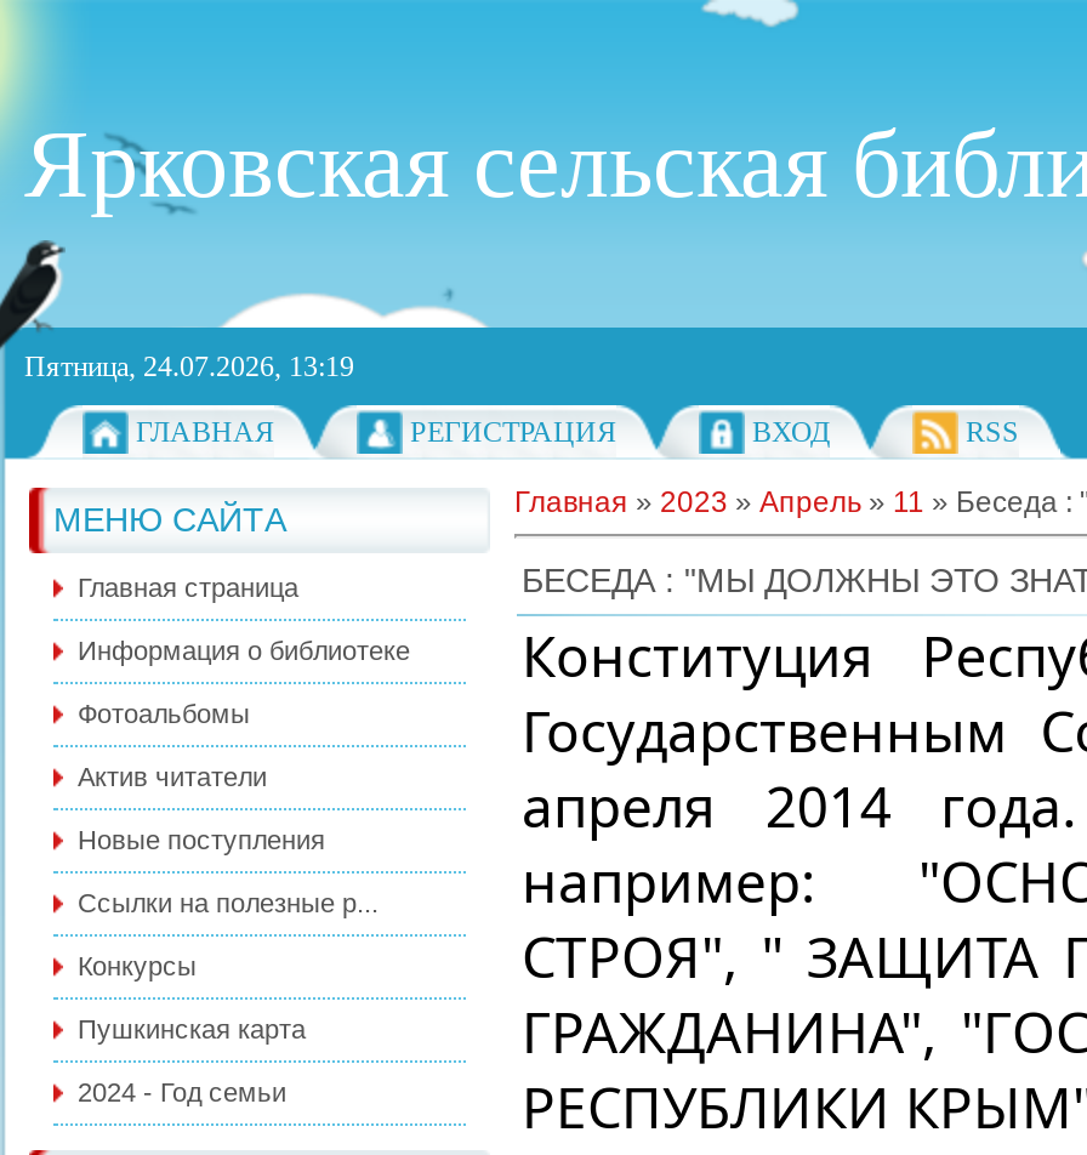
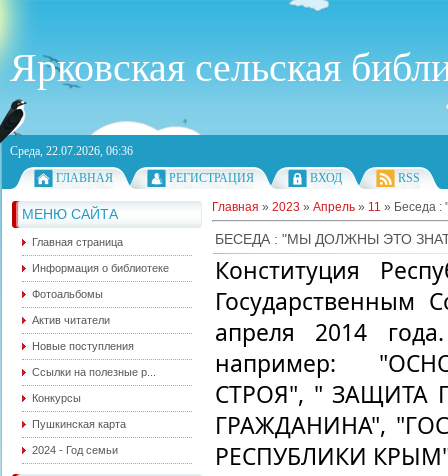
[24,349,354,383] Пятница, 24.07.2026, 13:19 -> [10,144,133,158] Среда, 22.07.2026, 06:36

